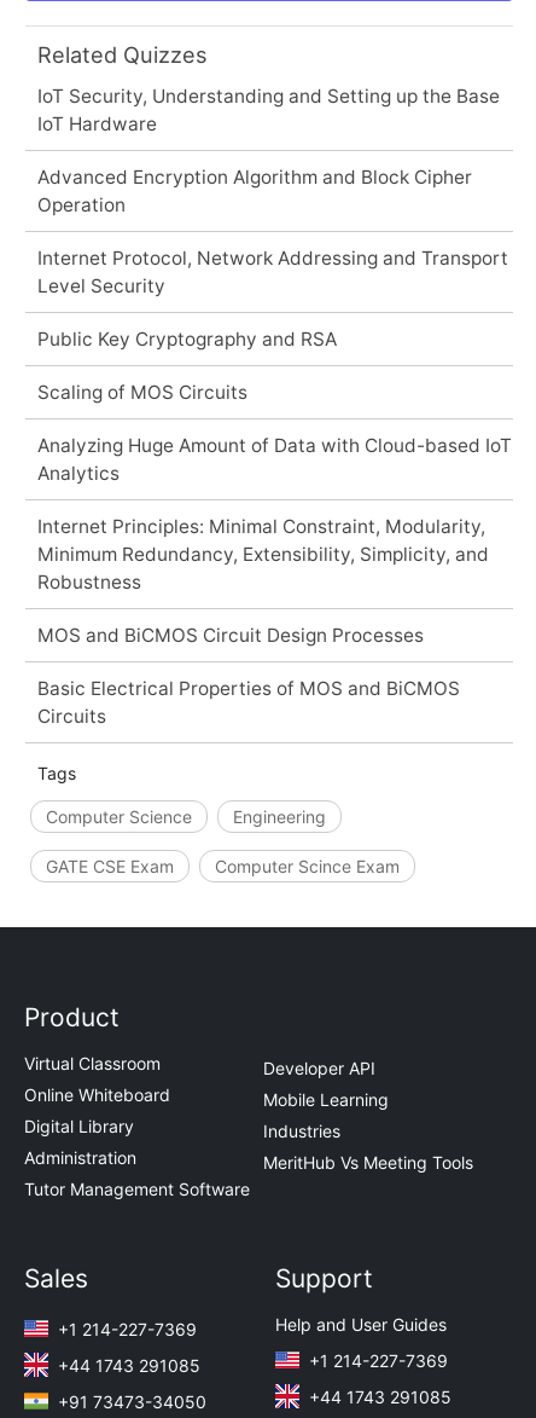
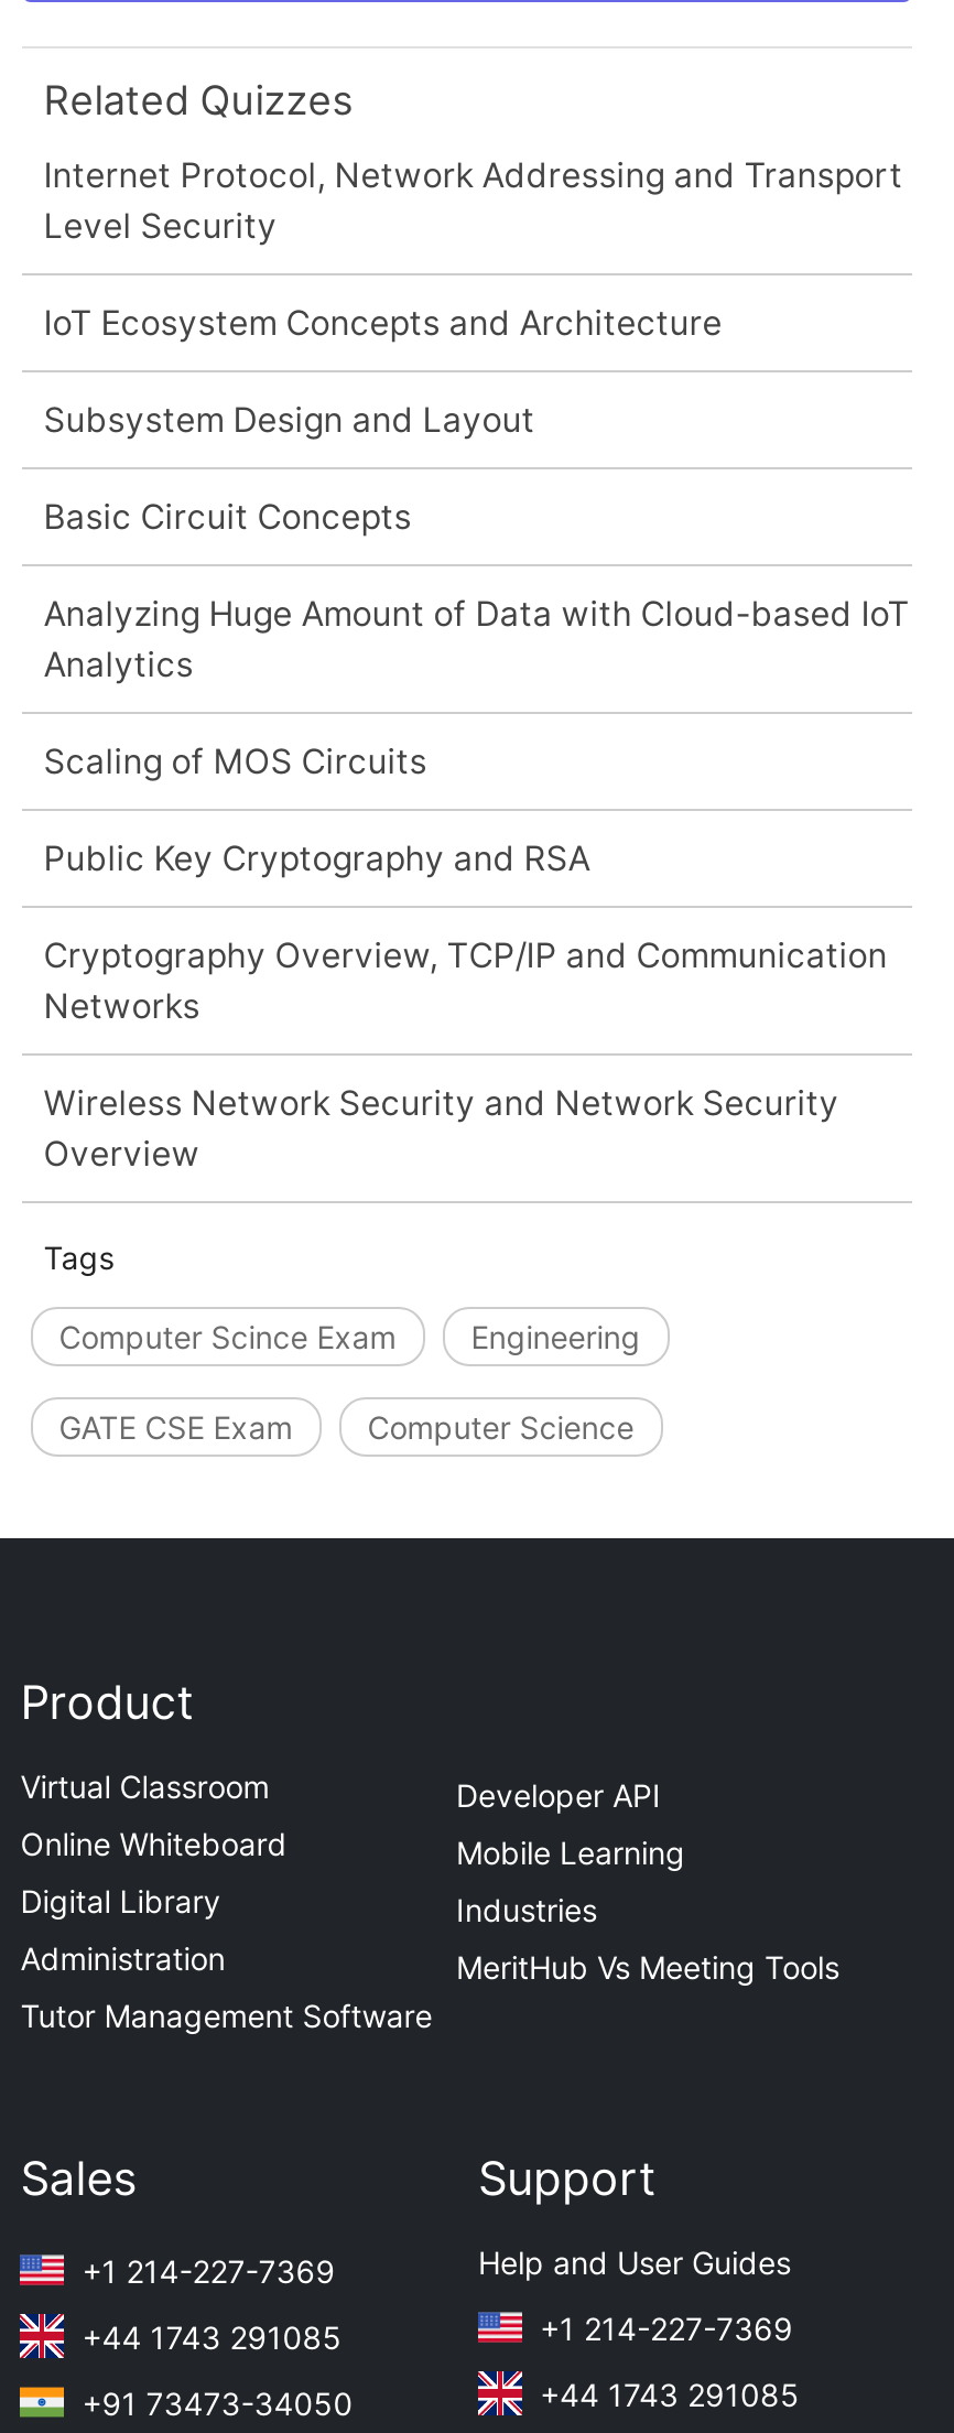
[37,85,499,216] IoT Security, Understanding and Setting up the Base | IoT Hardware | Advanced Encryption Algorithm and Block Cipher | Operation -> none
moved [37,247,508,297] -> [43,154,903,247]: Internet Protocol, Network Addressing and Transport | Level Security
none -> [43,302,722,538] IoT Ecosystem Concepts and Architecture | Subsystem Design and Layout | Basic Circuit Concepts
moved [37,328,336,404] -> [43,740,590,879]: Public Key Cryptography and RSA | Scaling of MOS Circuits
moved [37,434,511,485] -> [43,593,909,685]: Analyzing Huge Amount of Data with Cloud-based IoT | Analytics
[37,515,489,728] Internet Principles: Minimal Constraint, Modularity, | Minimum Redundancy, Extensibility, Simplicity, and | Robustness | MOS and BiCMOS Circuit Design Processes | Basic Electrical Properties of MOS and BiCMOS | Circuits -> [43,934,887,1175] Cryptography Overview, TCP/IP and Communication | Networks | Wireless Network Security and Network Security | Overview
moved [46,806,192,827] -> [367,1408,634,1446]: Computer Science
moved [215,856,399,876] -> [59,1318,396,1355]: Computer Scince Exam

